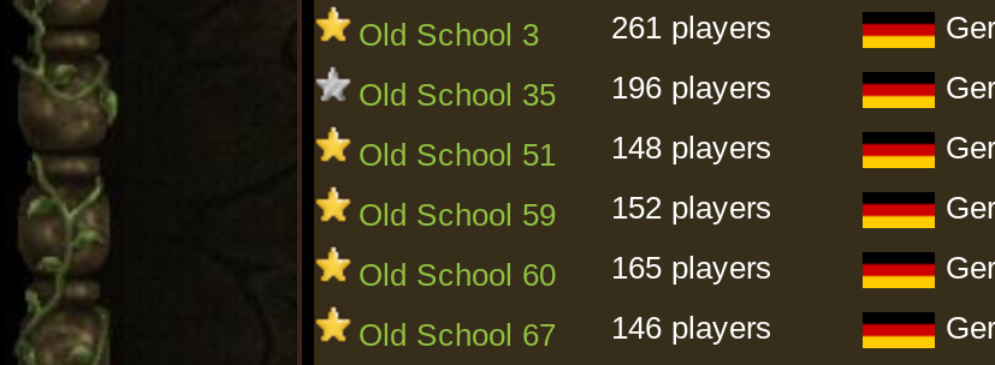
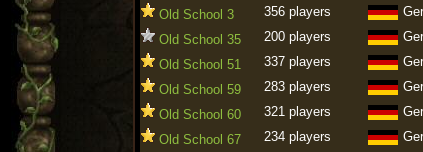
[359,10,772,53] Old School 3 261 players -> [158,4,330,22] Old School 3 356 players
[359,70,772,113] Old School 35 196 players -> [158,29,330,47] Old School 35 200 players
[359,130,772,173] Old School 51 148 players -> [158,54,330,72] Old School 51 337 players
[359,190,772,233] Old School 59 152 players -> [158,79,330,97] Old School 59 283 players
[359,250,772,293] Old School 60 165 players -> [158,104,330,122] Old School 60 321 players
[359,310,772,353] Old School 67 146 players -> [158,129,330,147] Old School 67 234 players

